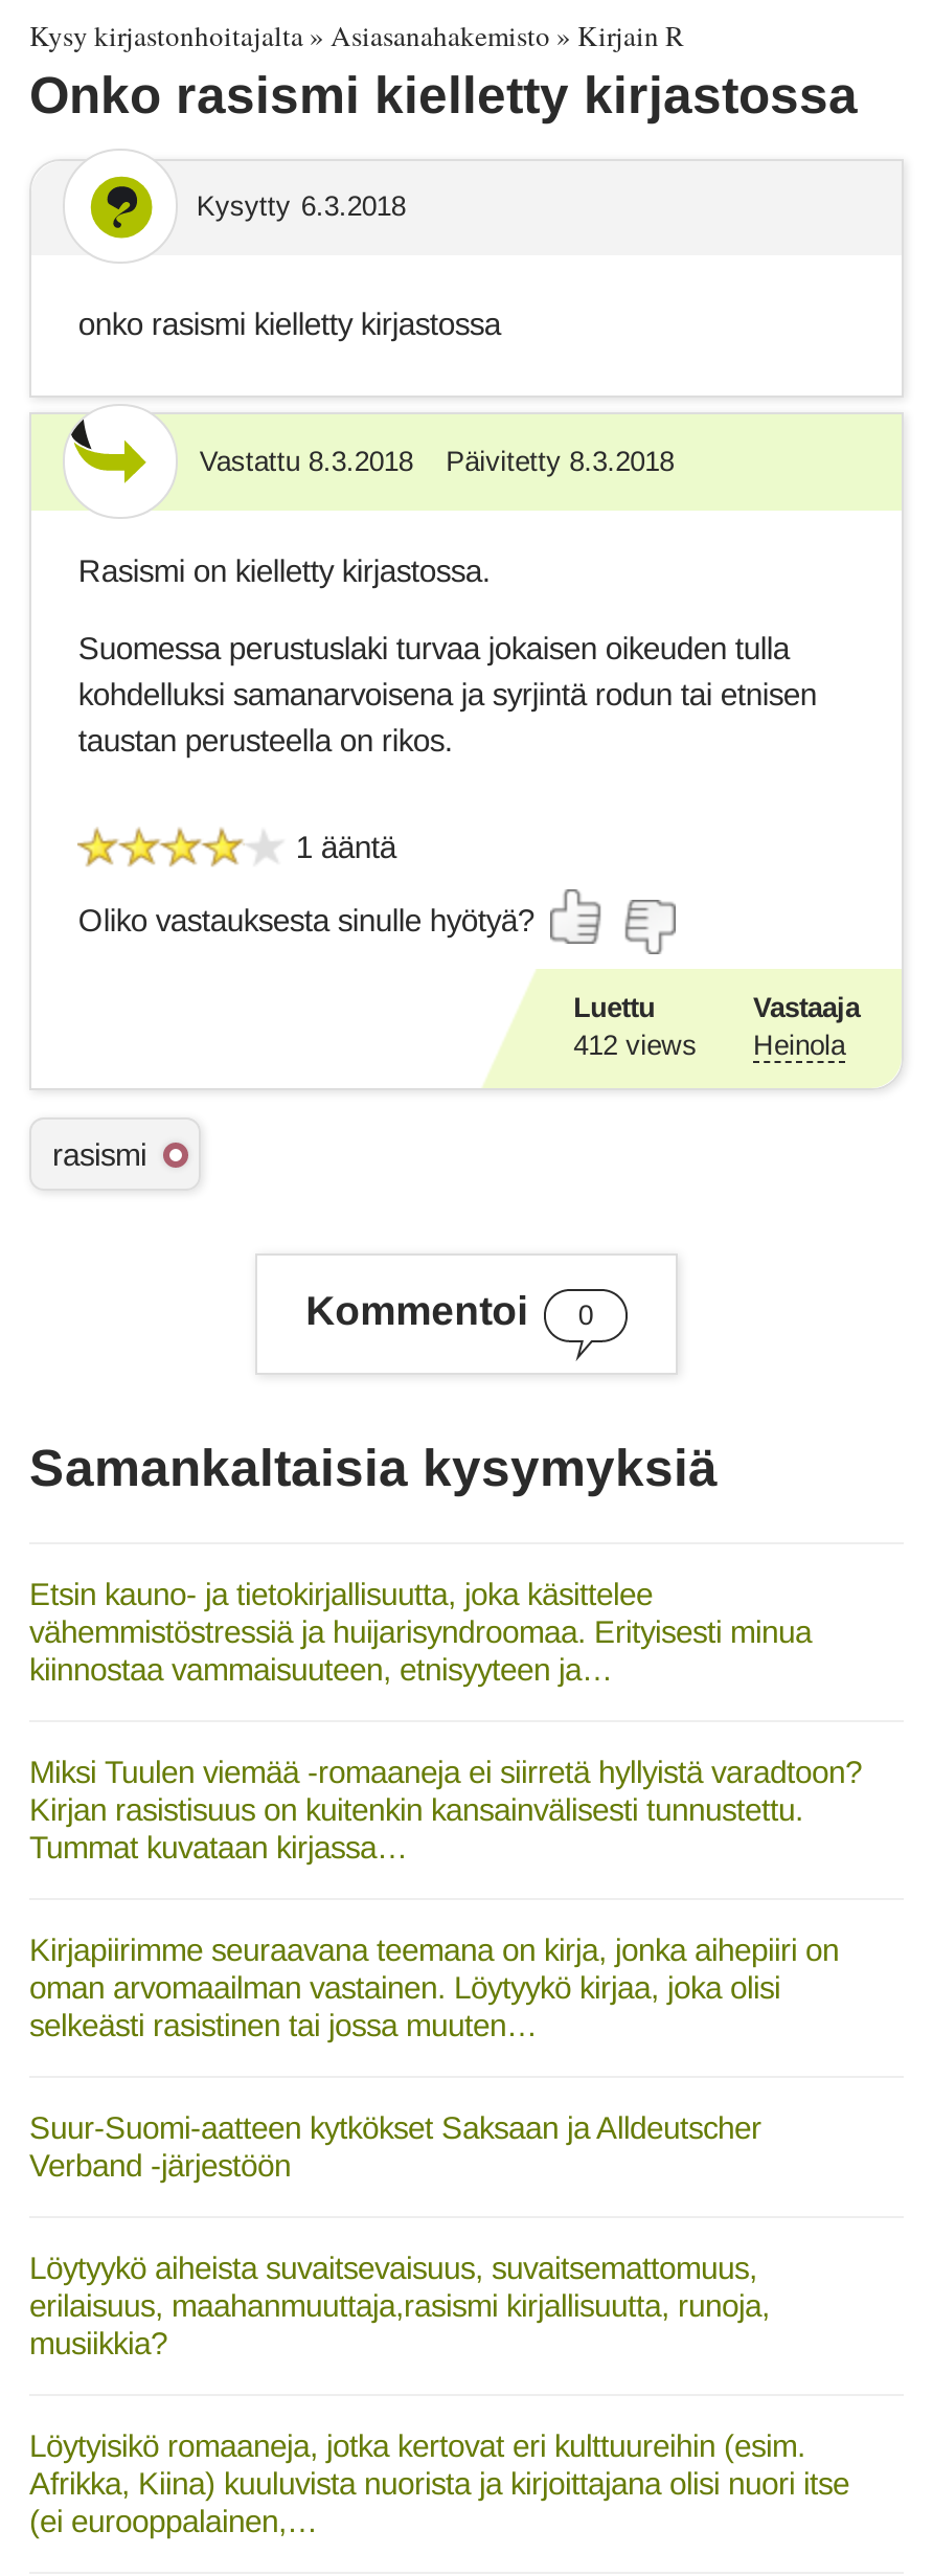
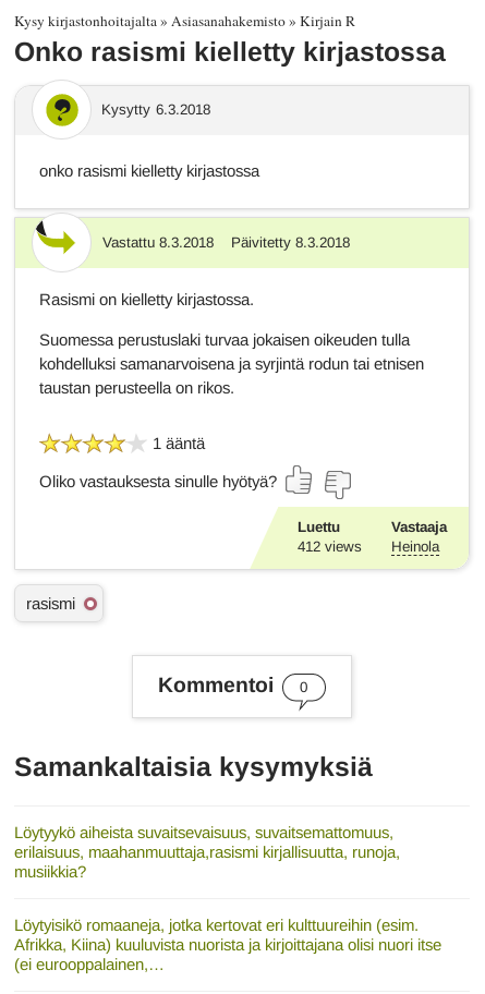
[29,1577,862,2183] Etsin kauno- ja tietokirjallisuutta, joka käsittelee | vähemmistöstressiä ja huijarisyndroomaa. Erityisesti minua | kiinnostaa vammaisuuteen, etnisyyteen ja… | Miksi Tuulen viemää -romaaneja ei siirretä hyllyistä varadtoon? | Kirjan rasistisuus on kuitenkin kansainvälisesti tunnustettu. | Tummat kuvataan kirjassa… | Kirjapiirimme seuraavana teemana on kirja, jonka aihepiiri on | oman arvomaailman vastainen. Löytyykö kirjaa, joka olisi | selkeästi rasistinen tai jossa muuten… | Suur-Suomi-aatteen kytkökset Saksaan ja Alldeutscher | Verband -järjestöön -> none

